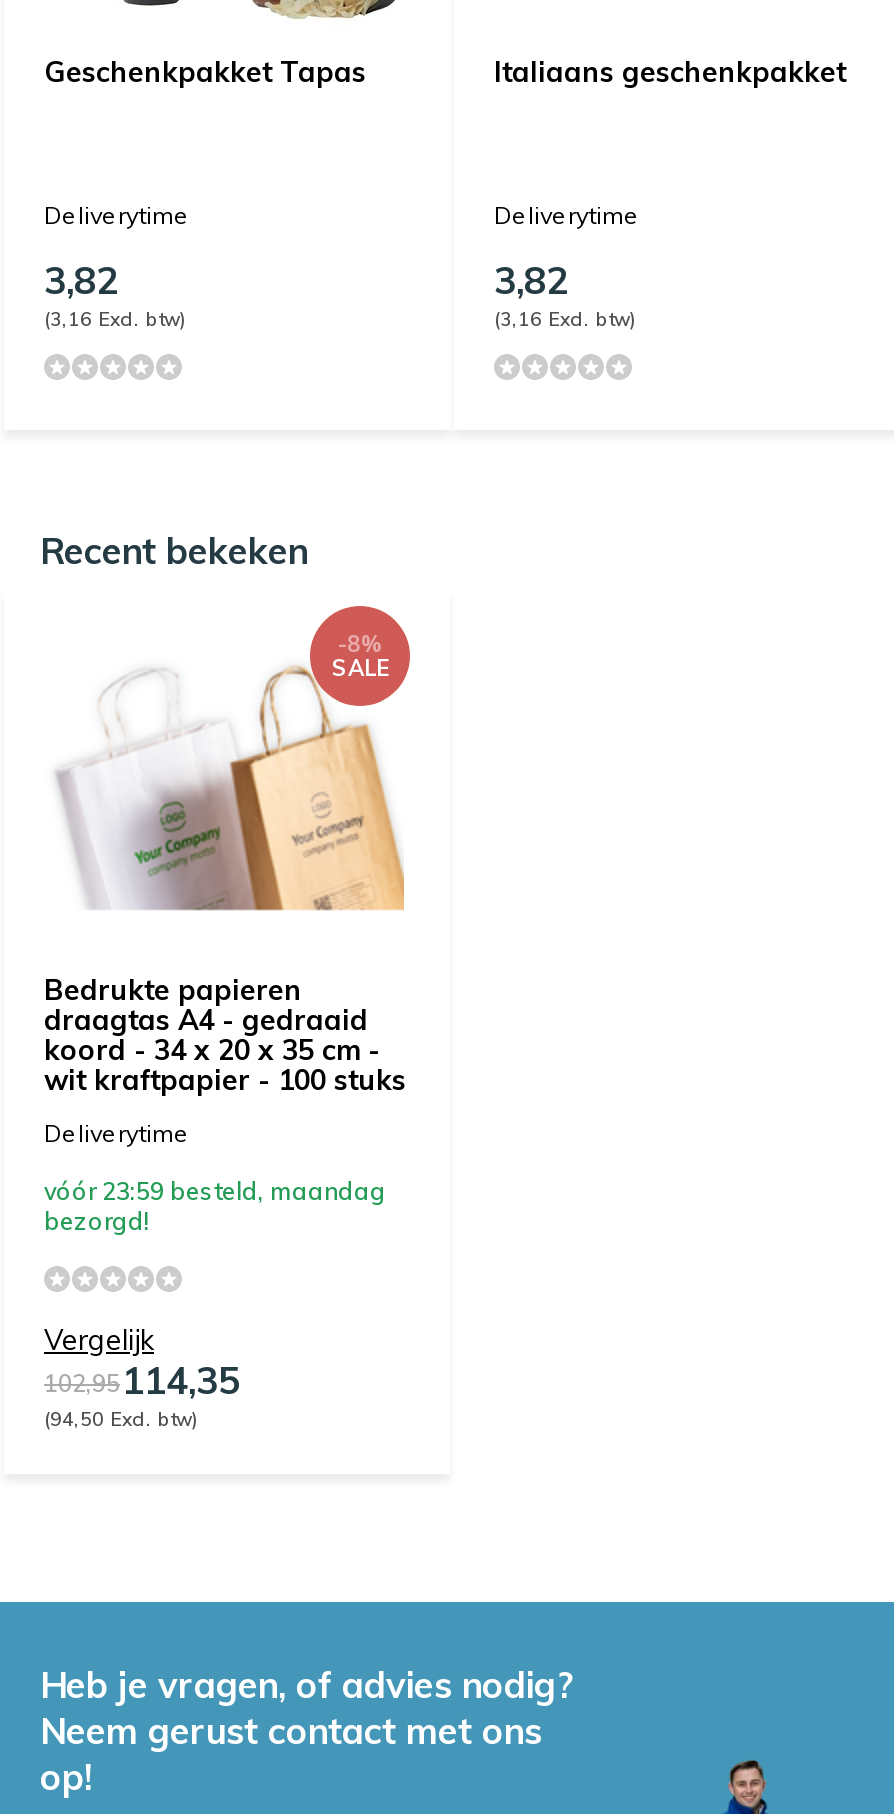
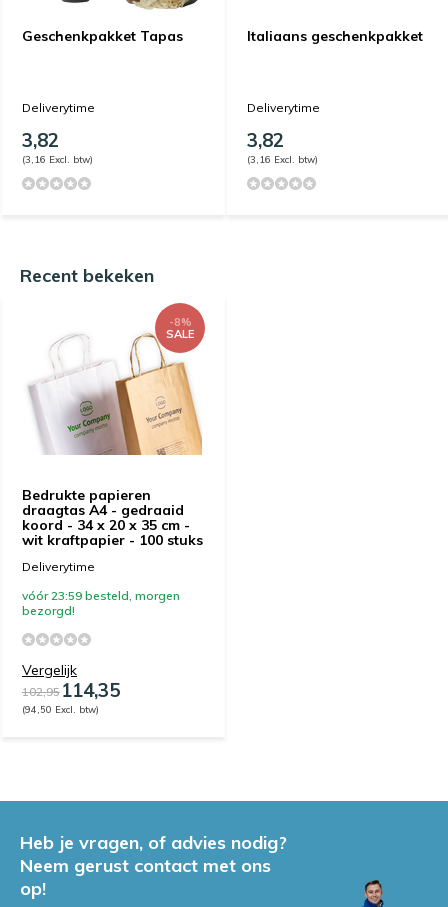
[44,1176,386,1206] vóór 23:59 besteld, maandag -> [22,588,180,603] vóór 23:59 besteld, morgen

